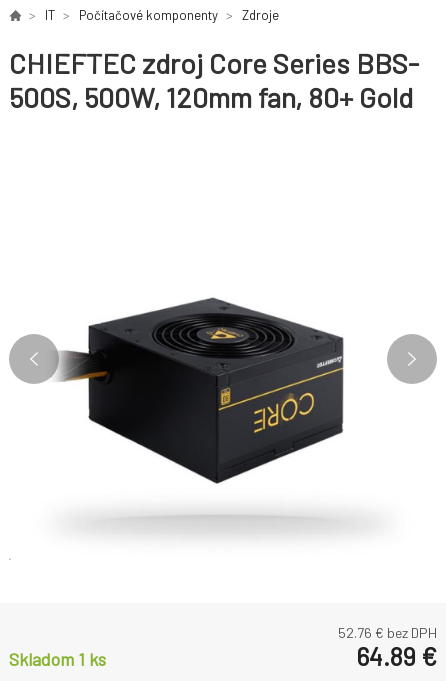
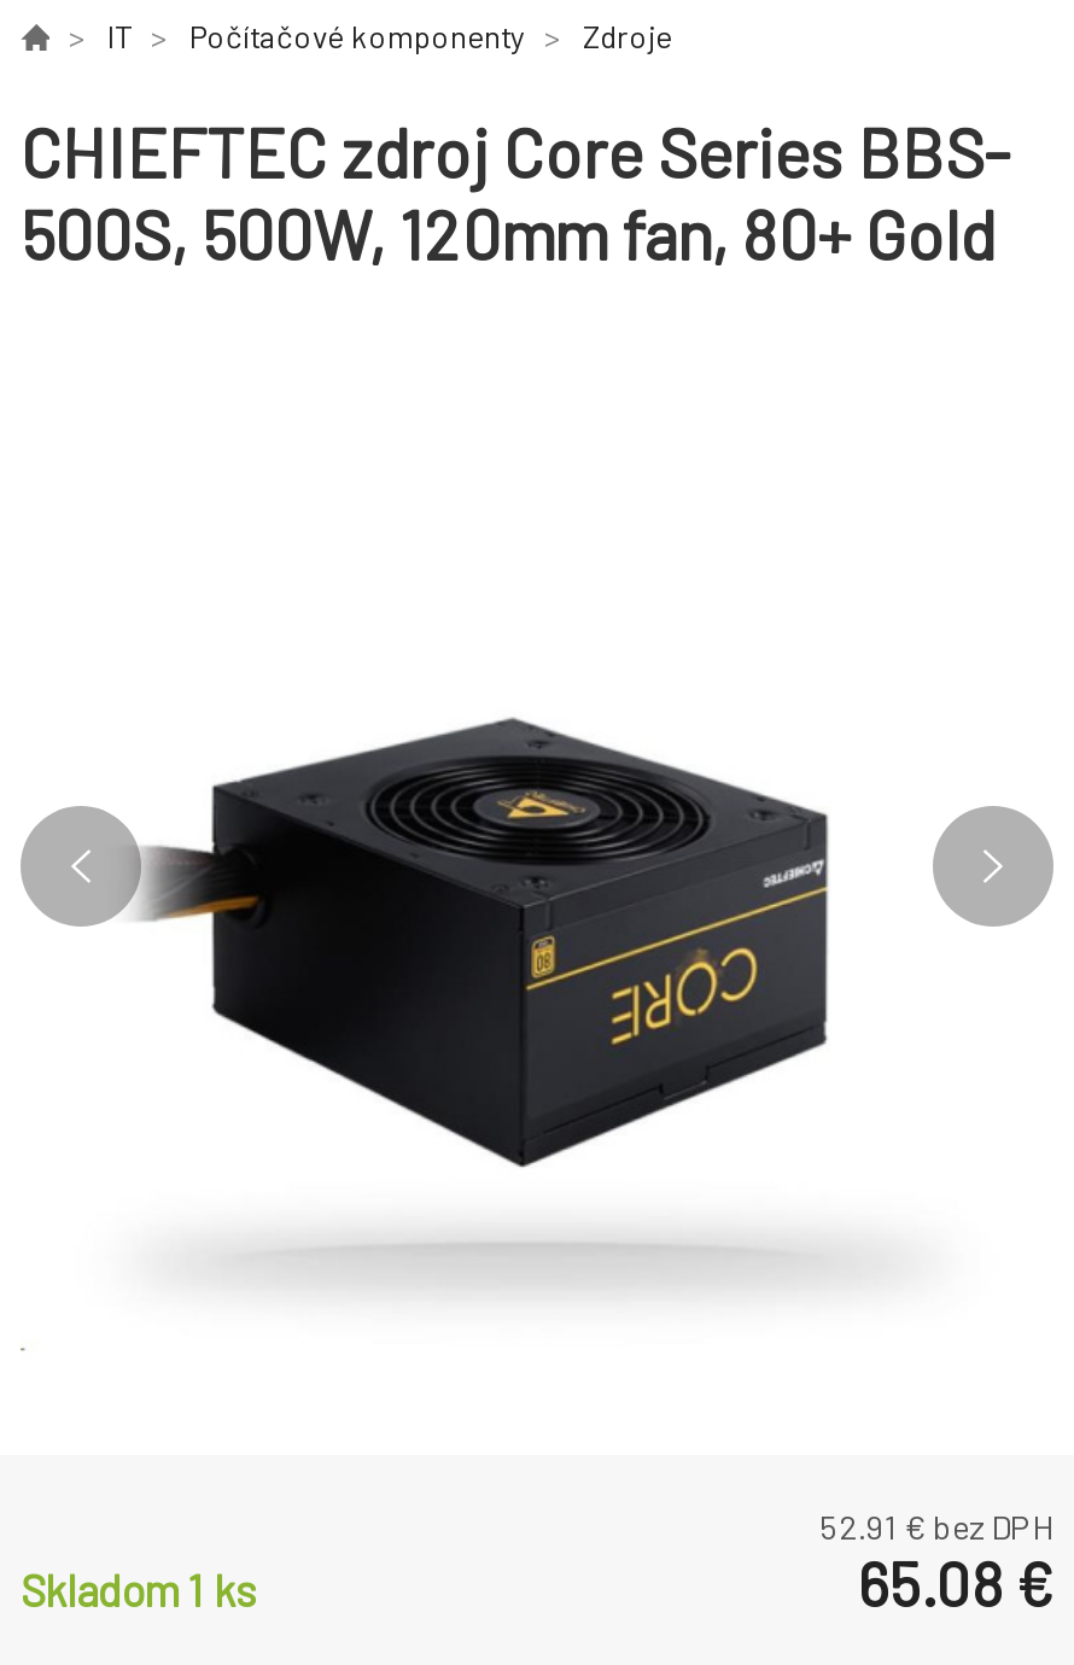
[338,624,437,641] 52.76 € bez DPH -> [819,1506,1053,1547] 52.91 € bez DPH
[356,641,437,671] 64.89 € -> [858,1547,1053,1620] 65.08 €

